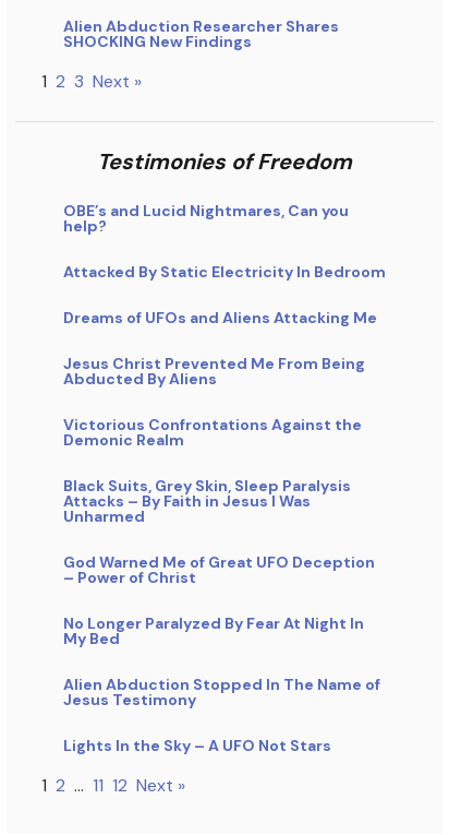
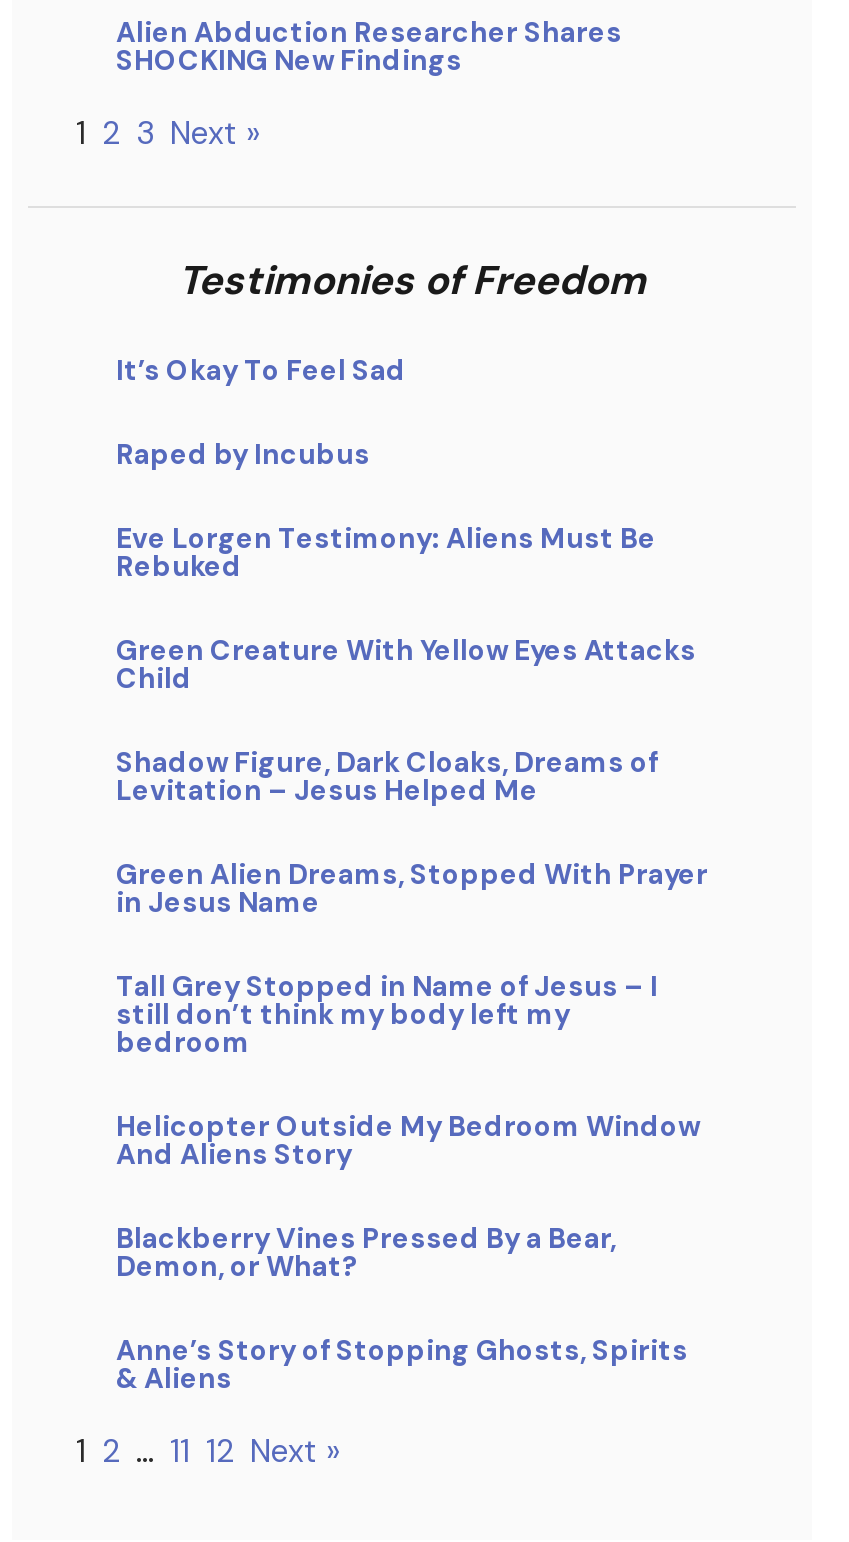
[63,200,349,235] OBE’s and Lucid Nightmares, Can you | help? -> [116,351,406,387] It’s Okay To Feel Sad
[63,262,386,281] Attacked By Static Electricity In Bedroom -> [116,435,370,471] Raped by Incubus
[63,307,377,327] Dreams of UFOs and Aliens Attacking Me -> [116,519,656,583] Eve Lorgen Testimony: Aliens Must Be | Rebuked
[63,353,365,388] Jesus Christ Prevented Me From Being | Abducted By Aliens -> [116,631,696,695] Green Creature With Yellow Eyes Attacks | Child
[63,414,362,449] Victorious Confrontations Against the | Demonic Realm -> [116,743,658,807] Shadow Figure, Dark Cloaks, Dreams of | Levitation – Jesus Helped Me
[63,475,351,526] Black Suits, Grey Skin, Sleep Paralysis | Attacks – By Faith in Jesus I Was | Unharmed -> [116,855,708,919] Green Alien Dreams, Stopped With Prayer | in Jesus Name
[63,552,375,587] God Warned Me of Great UFO Deception | – Power of Christ -> [116,967,658,1059] Tall Grey Stopped in Name of Jesus – I | still don’t think my body left my | bedroom
[63,613,364,648] No Longer Paralyzed By Fear At Night In | My Bed -> [116,1107,700,1171] Helicopter Outside My Bedroom Window | And Aliens Story
[63,674,380,709] Alien Abduction Stopped In The Name of | Jesus Testimony -> [116,1219,616,1283] Blackberry Vines Pressed By a Bear, | Demon, or What?
[63,735,331,755] Lights In the Sky – A UFO Not Stars -> [116,1331,688,1395] Anne’s Story of Stopping Ghosts, Spirits | & Aliens

